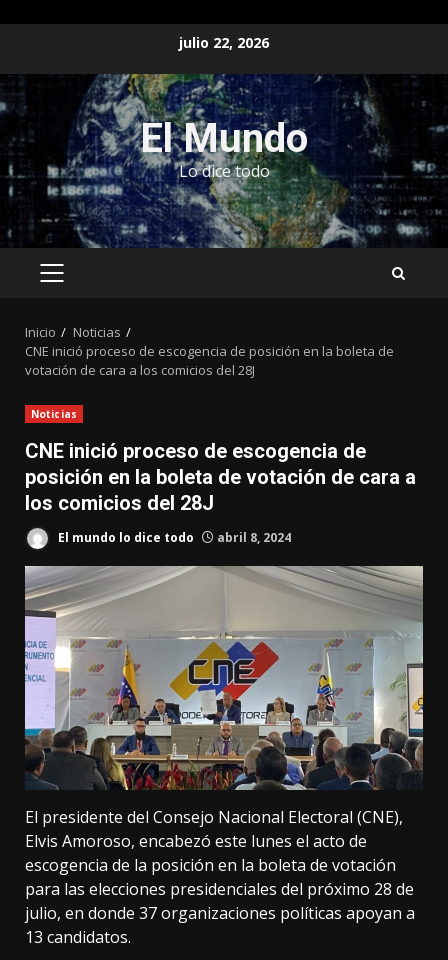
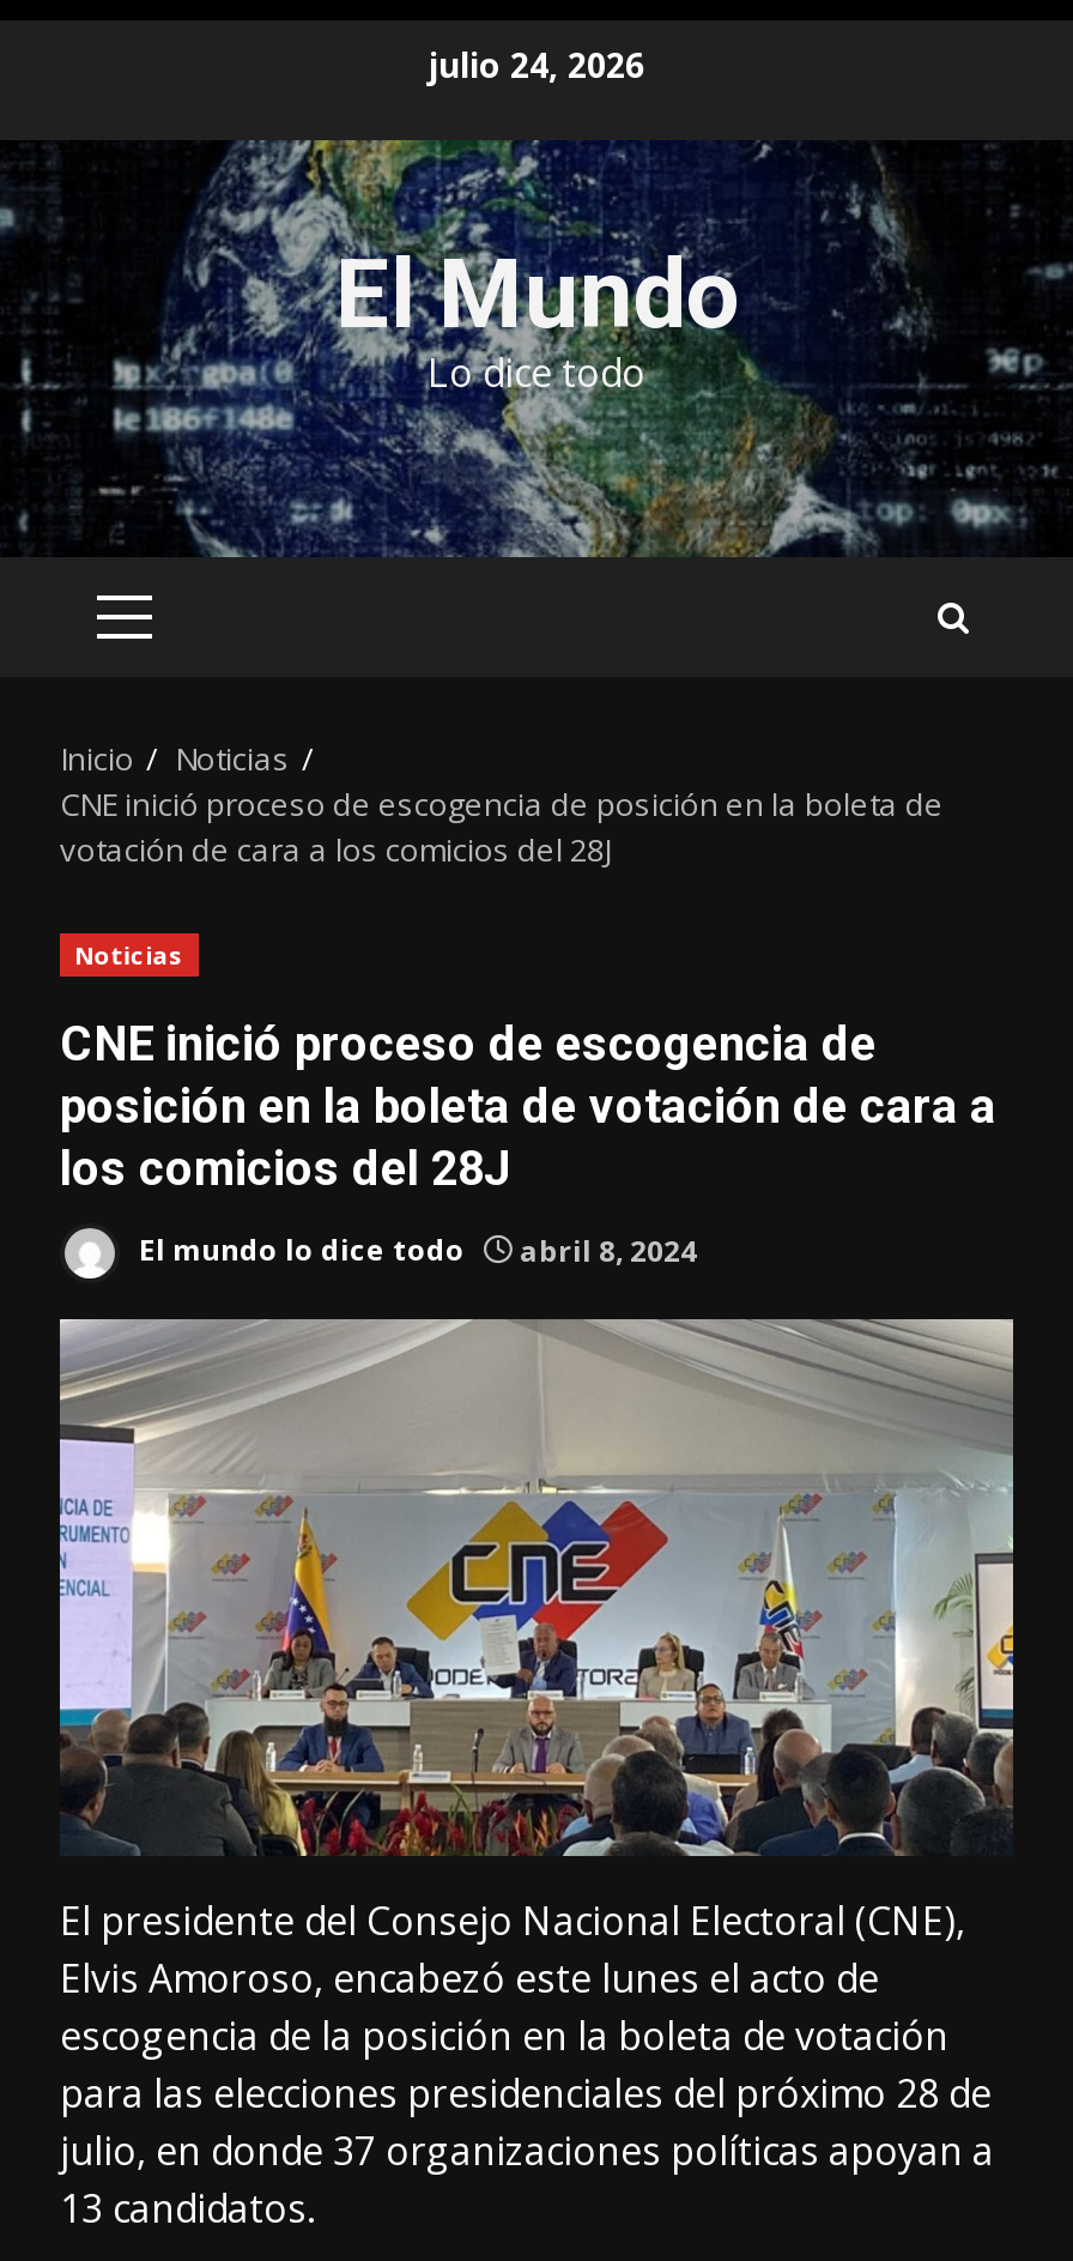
[179,32,269,51] julio 22, 2026 -> [429,41,644,86] julio 24, 2026

